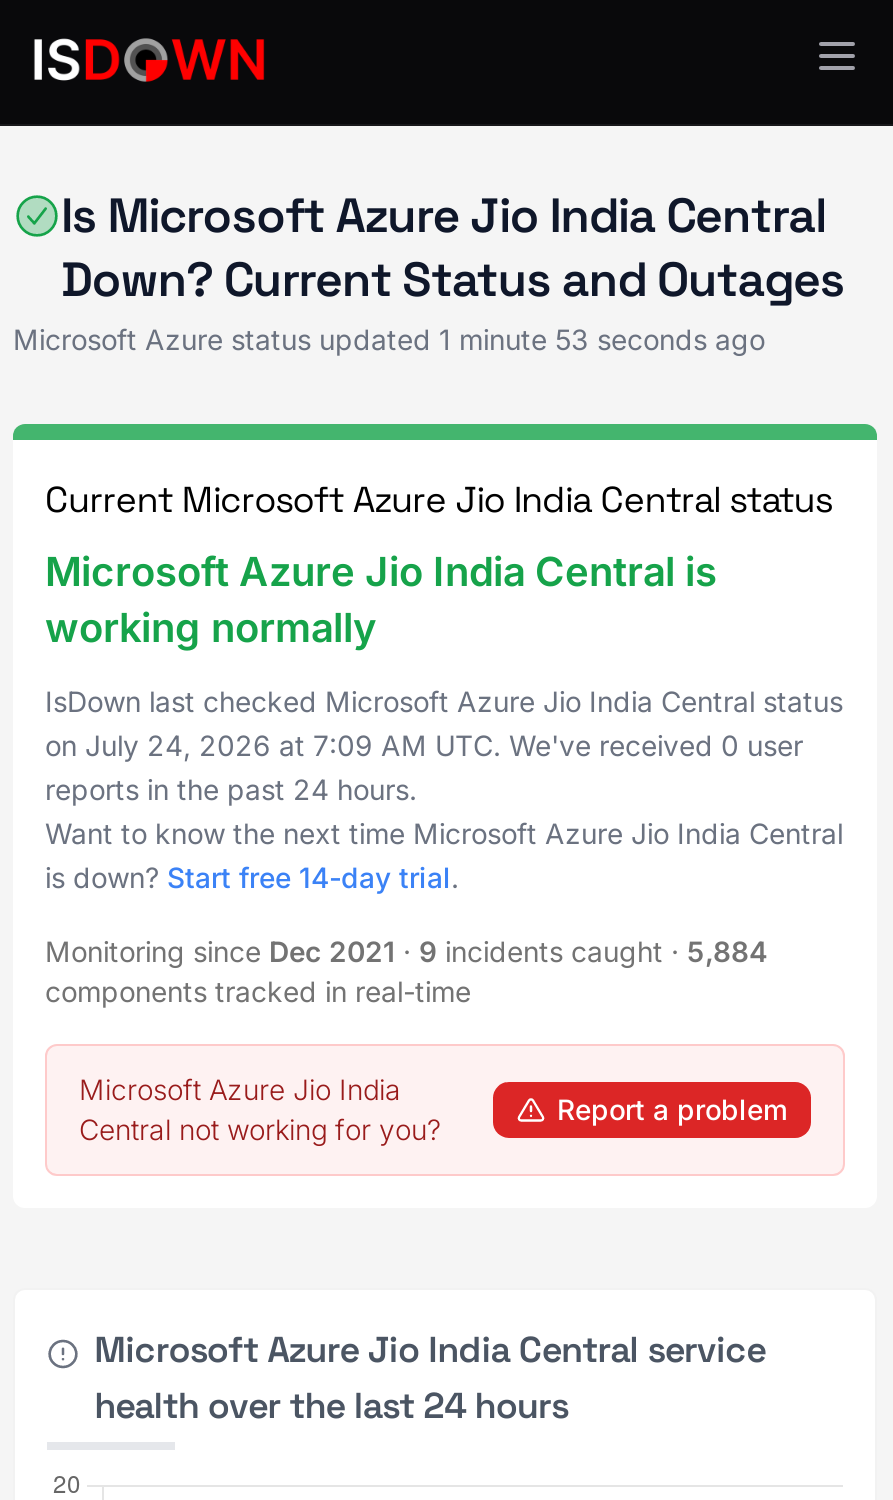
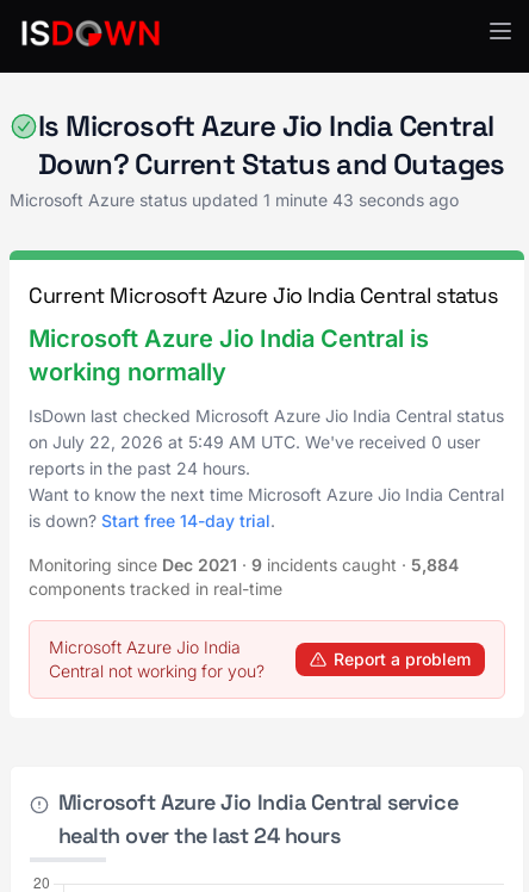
[13,322,765,356] Microsoft Azure status updated 1 minute 53 seconds ago -> [10,190,459,210] Microsoft Azure status updated 1 minute 43 seconds ago
[45,728,803,762] on July 24, 2026 at 7:09 AM UTC. We've received 0 user -> [29,432,480,452] on July 22, 2026 at 5:49 AM UTC. We've received 0 user

